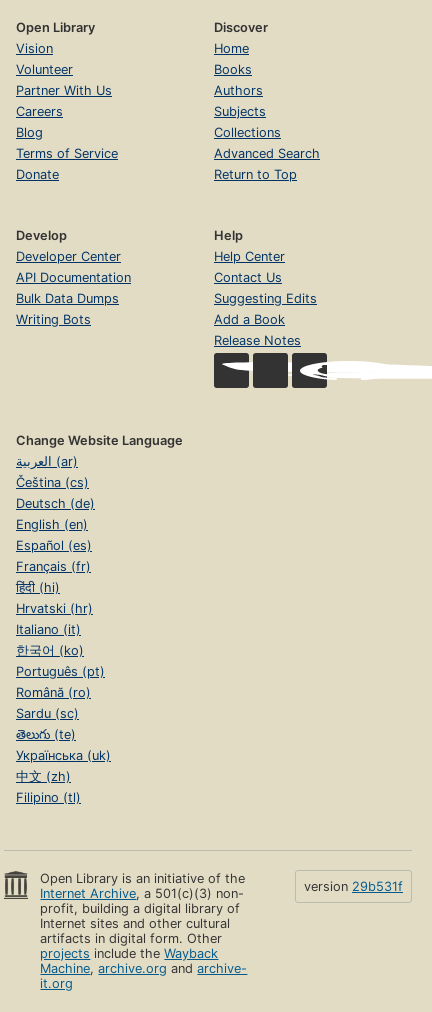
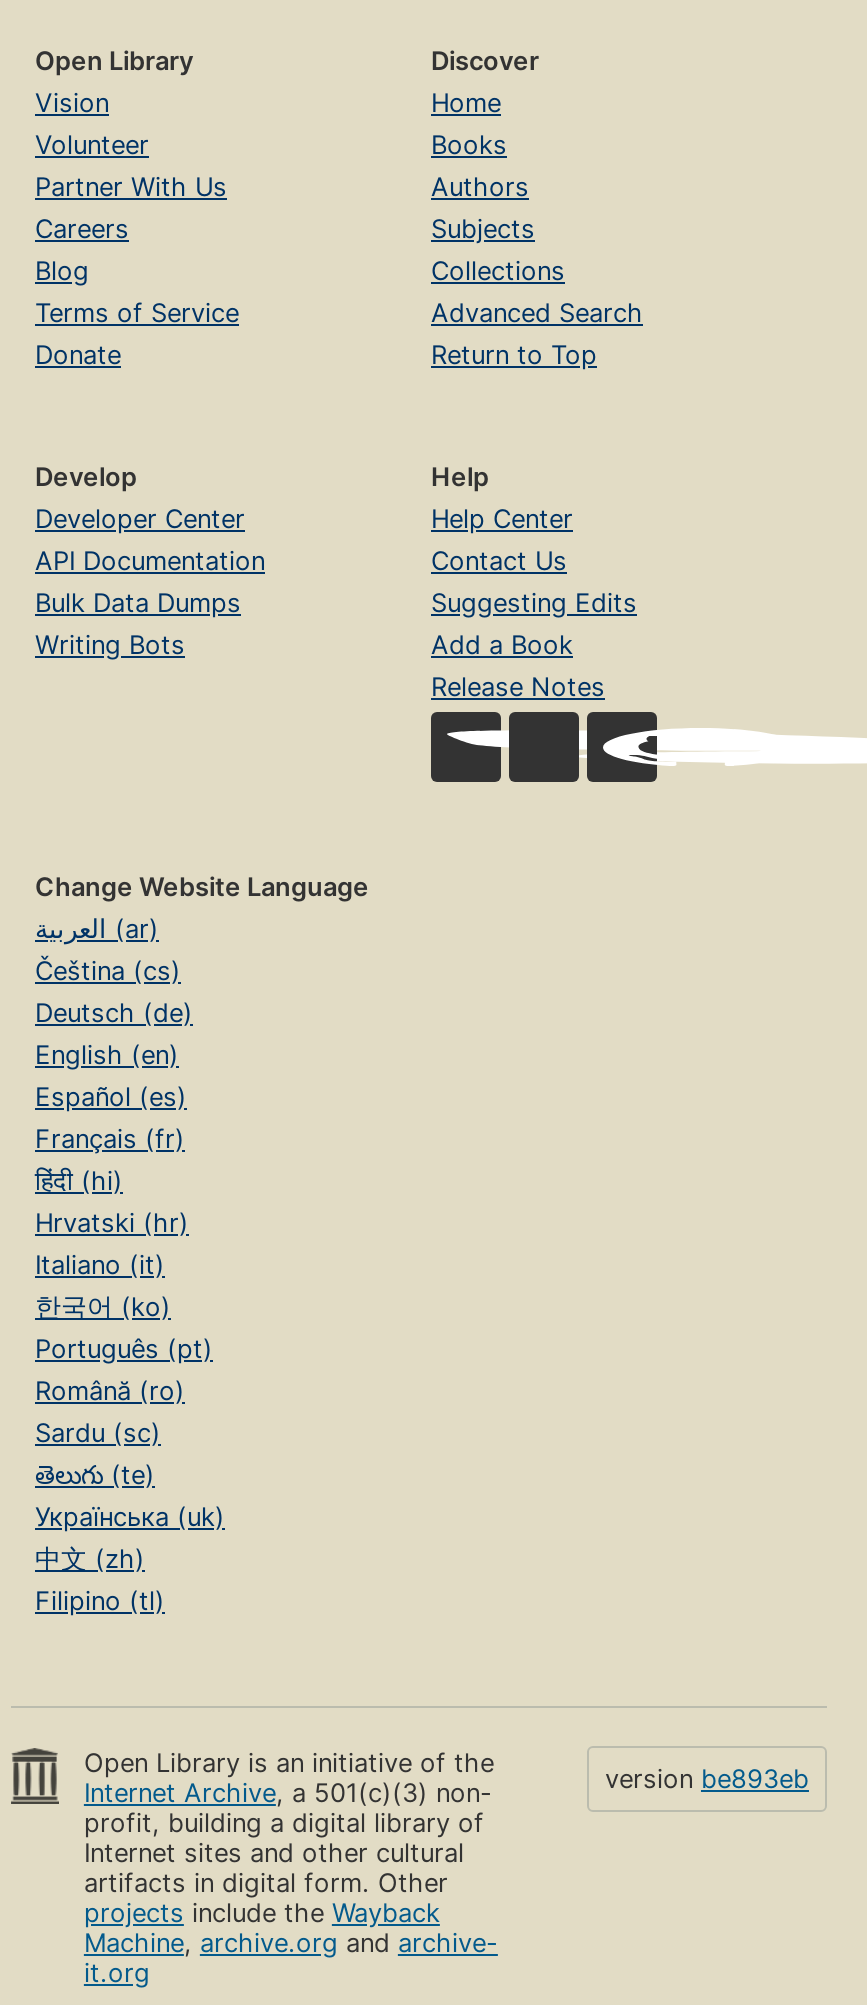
[304,879,403,894] version 29b531f -> [605,1765,809,1795] version be893eb

